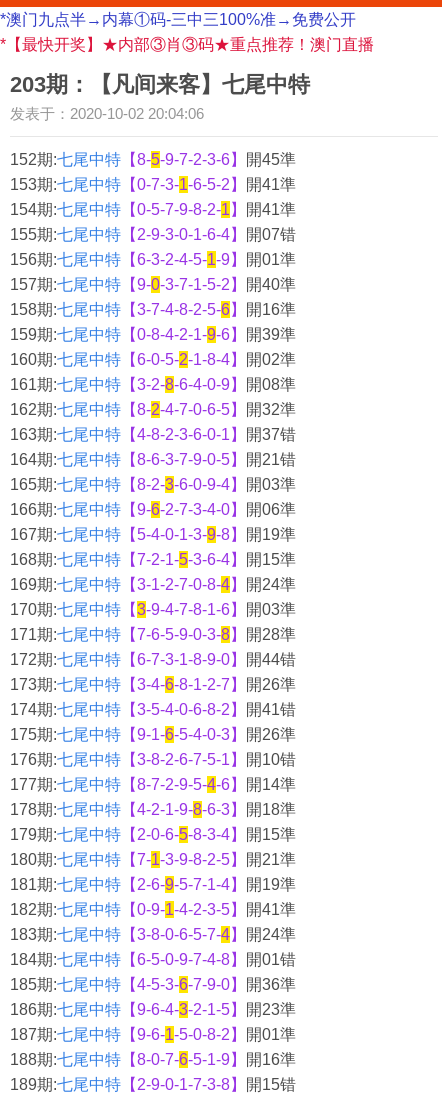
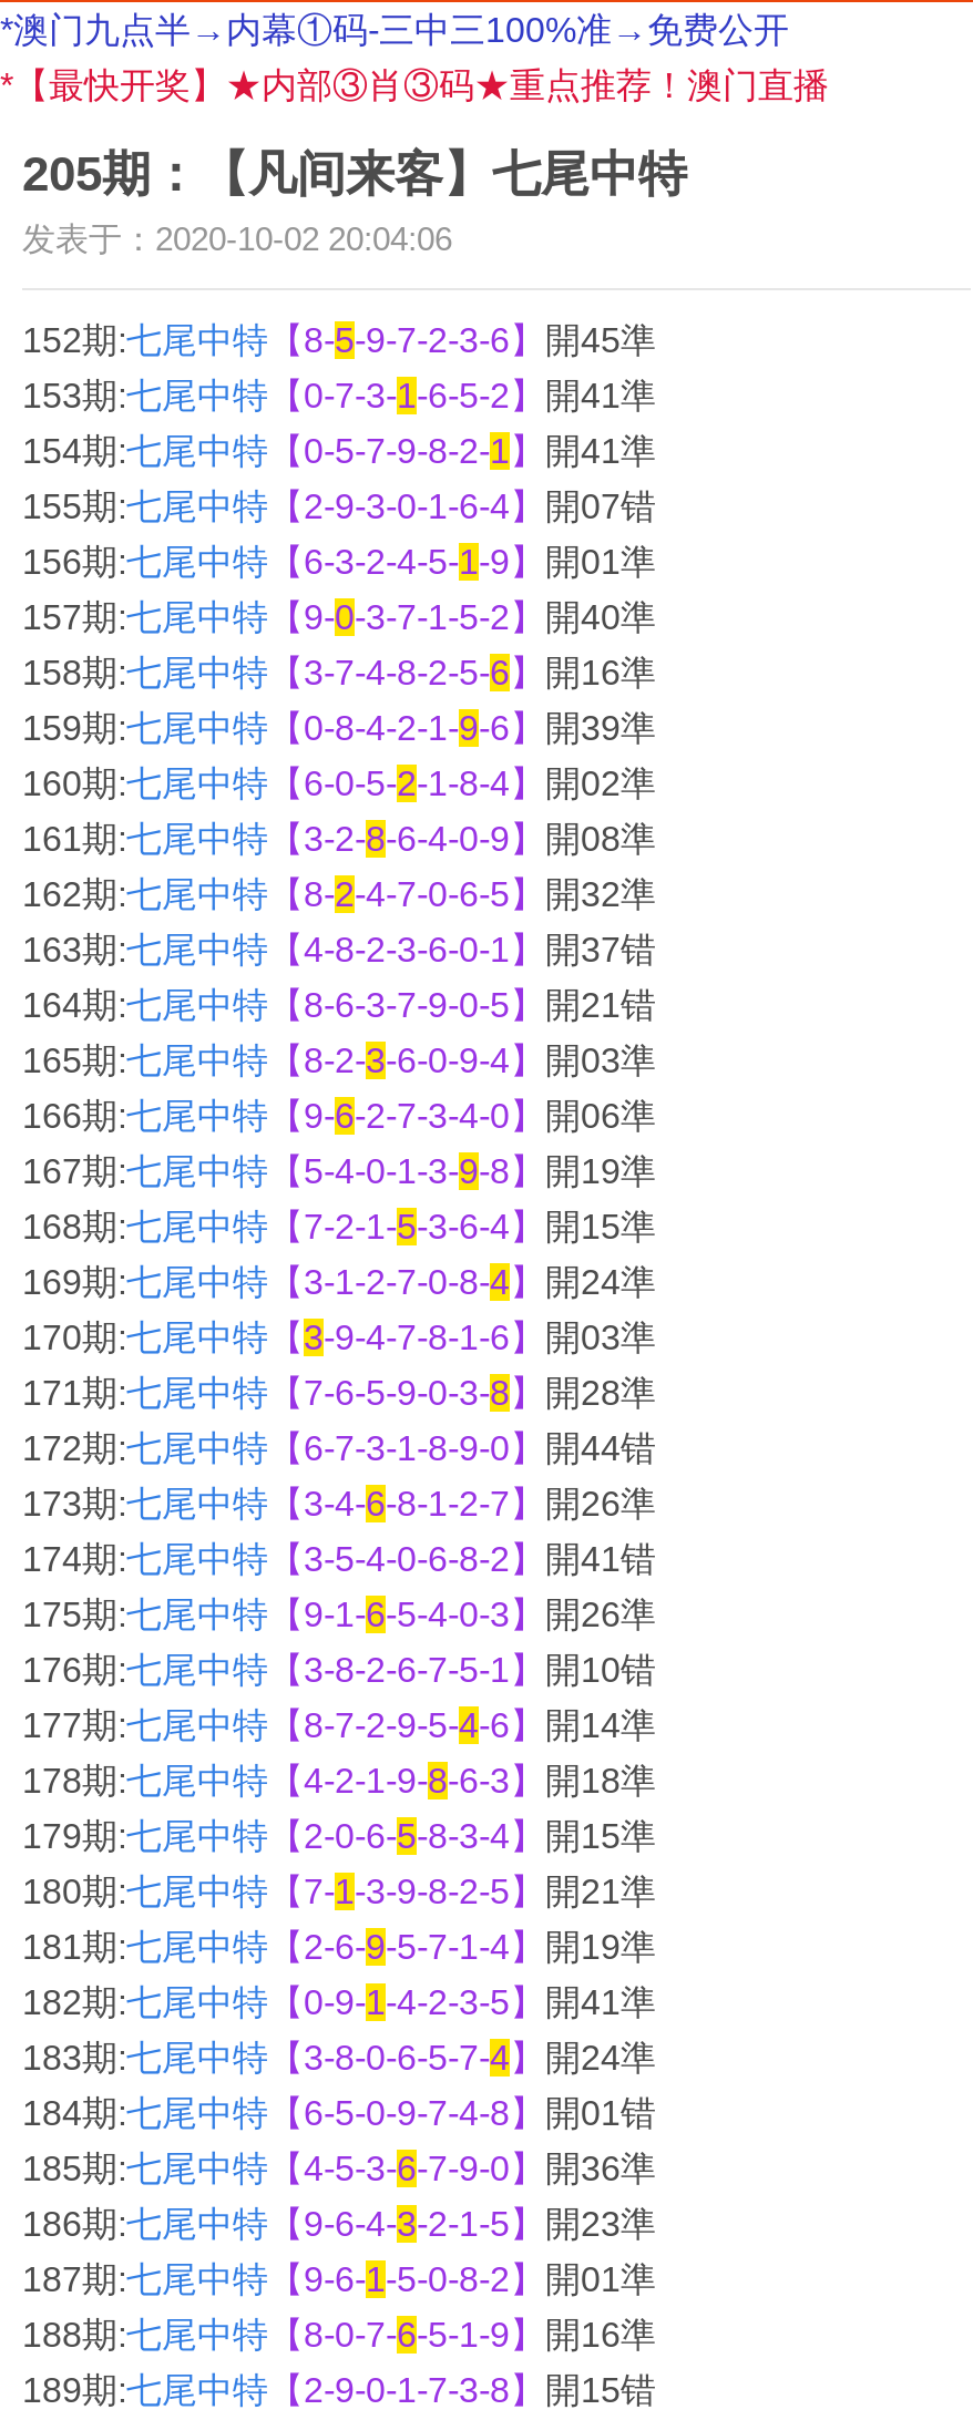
[10,72,310,97] 203期：【凡间来客】七尾中特 -> [22,146,687,202] 205期：【凡间来客】七尾中特

